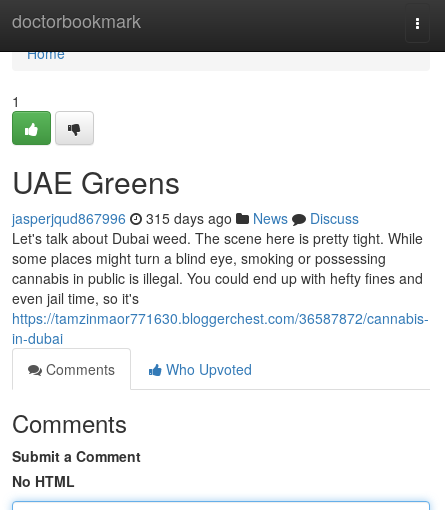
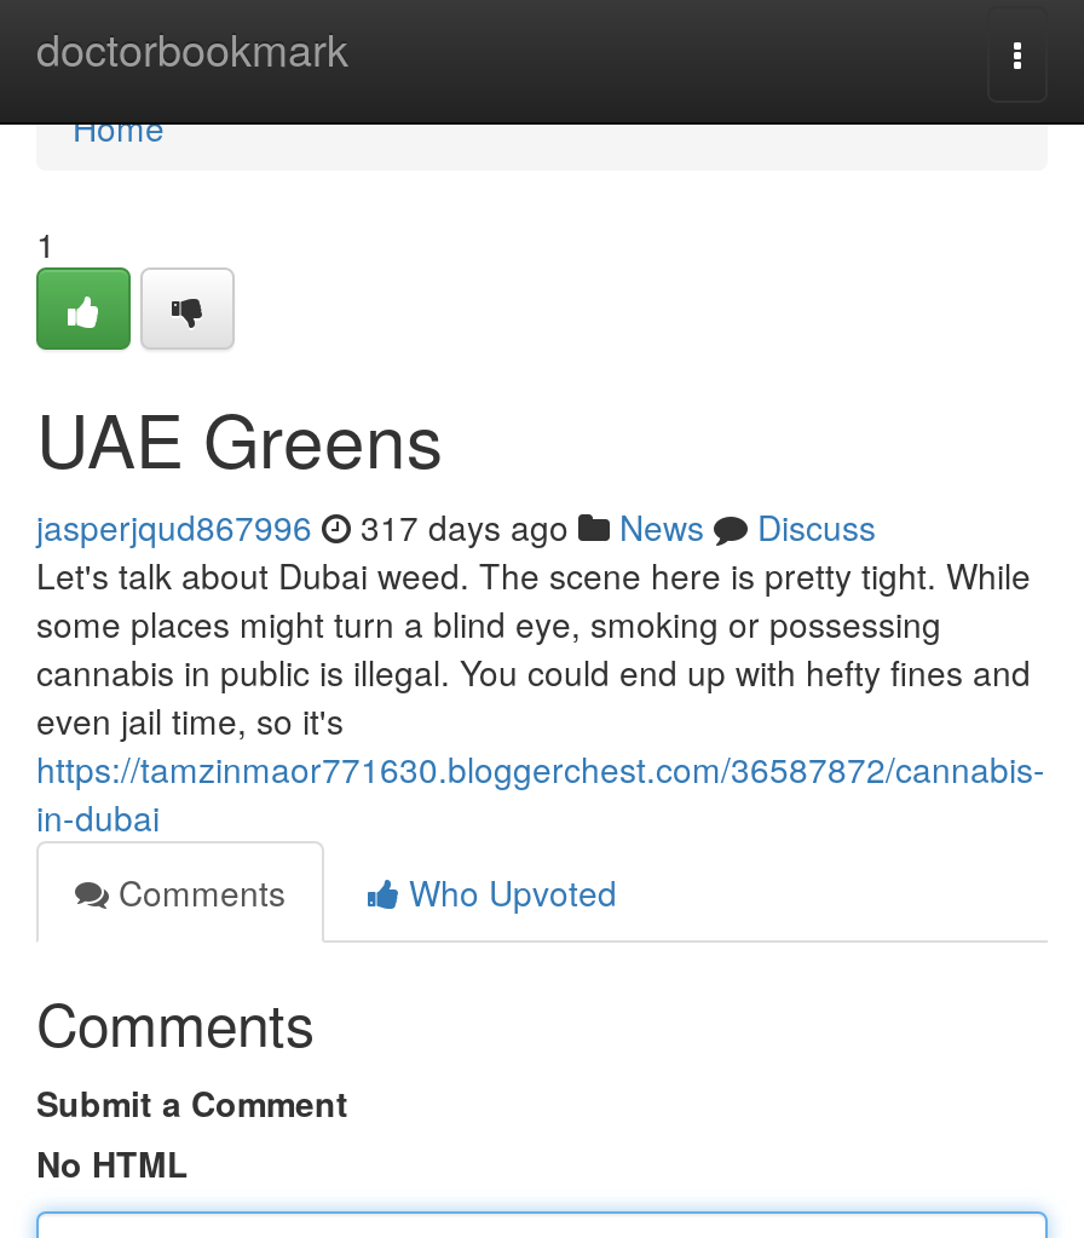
[12,208,359,228] jasperjqud867996 315 days ago News Discuss -> [36,502,876,551] jasperjqud867996 317 days ago News Discuss

